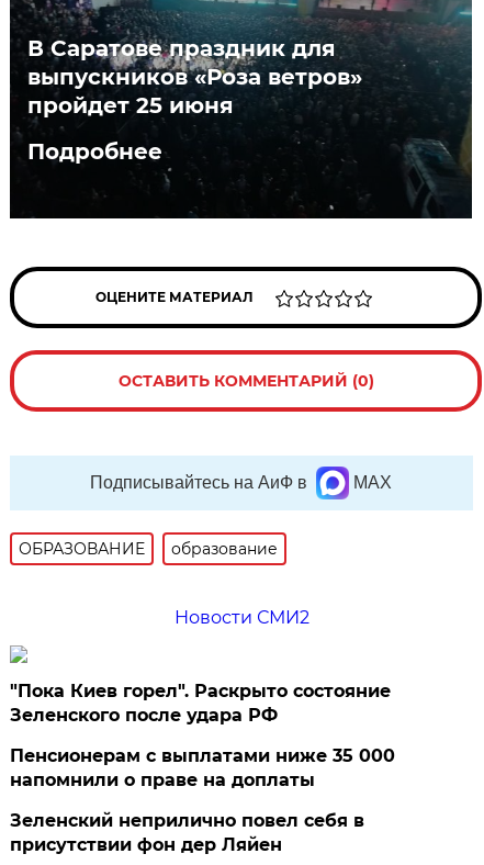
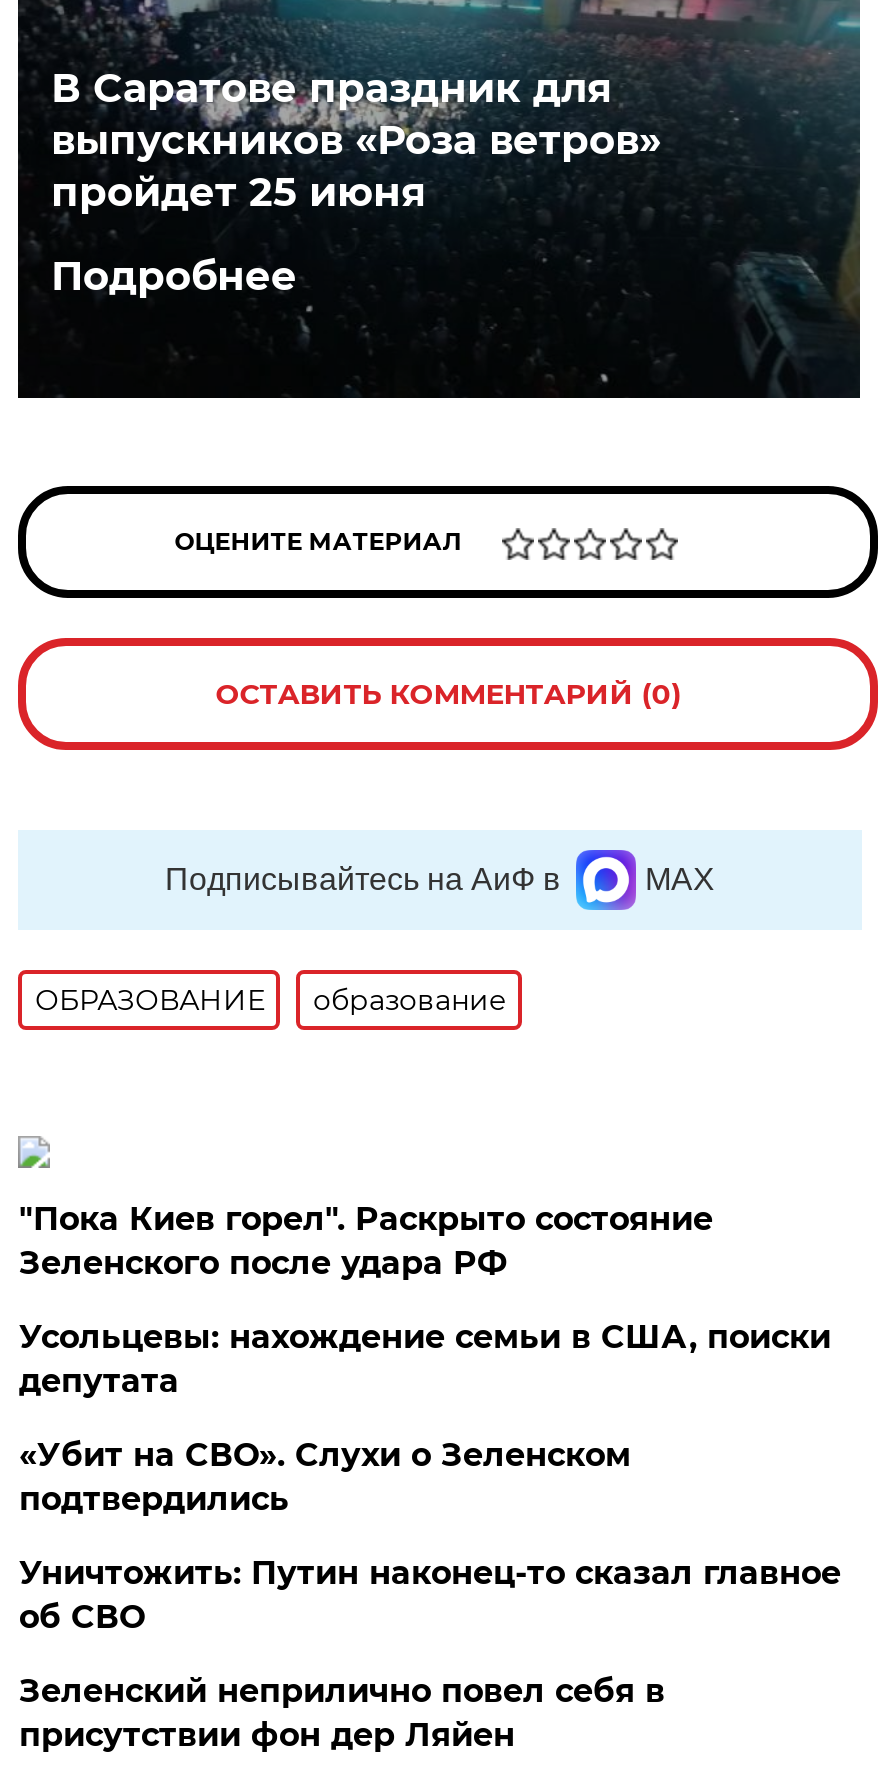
[174,607,309,628] Новости СМИ2 -> none
moved [10,681,391,726] -> [19,1200,713,1282]: "Пока Киев горел". Раскрыто состояние | Зеленского после удара РФ
[10,745,396,790] Пенсионерам с выплатами ниже 35 000 | напомнили о праве на доплаты -> [19,1318,841,1636] Усольцевы: нахождение семьи в США, поиски | депутата | «Убит на СВО». Слухи о Зеленском | подтвердились | Уничтожить: Путин наконец-то сказал главное | об СВО

